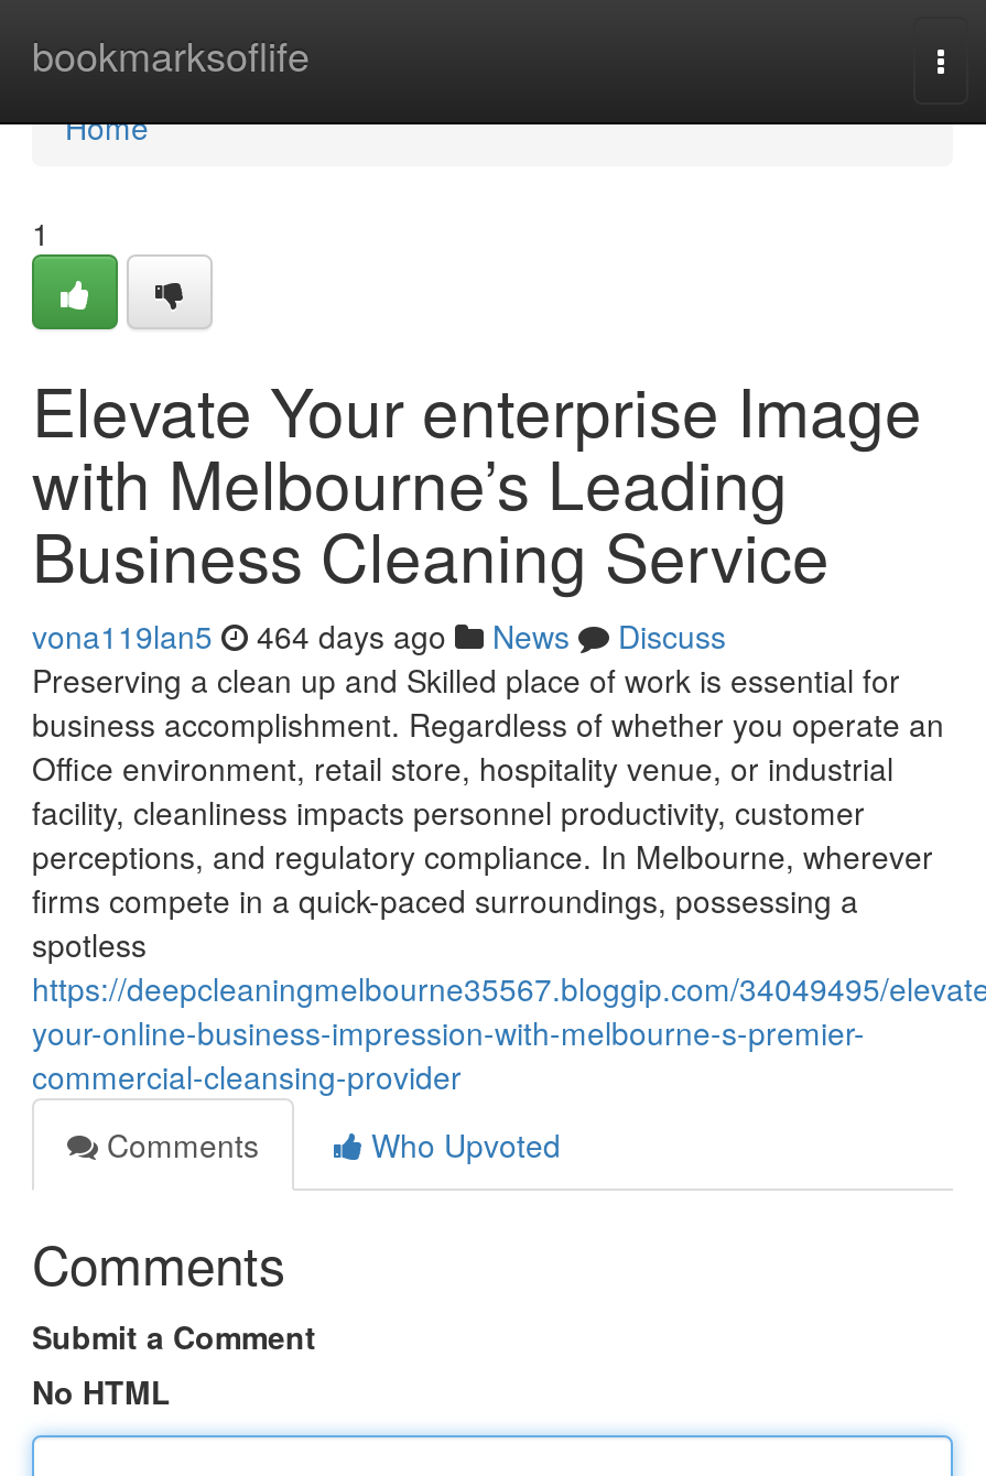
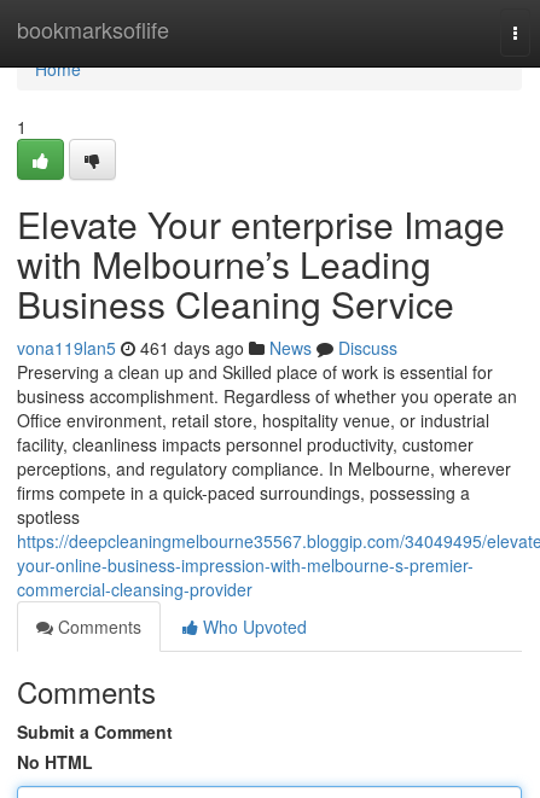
[32,614,726,658] vona119lan5 464 days ago News Discuss -> [17,336,397,360] vona119lan5 461 days ago News Discuss

